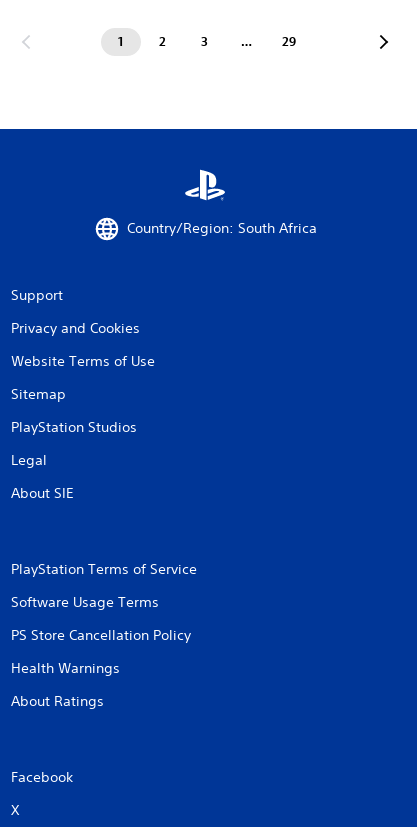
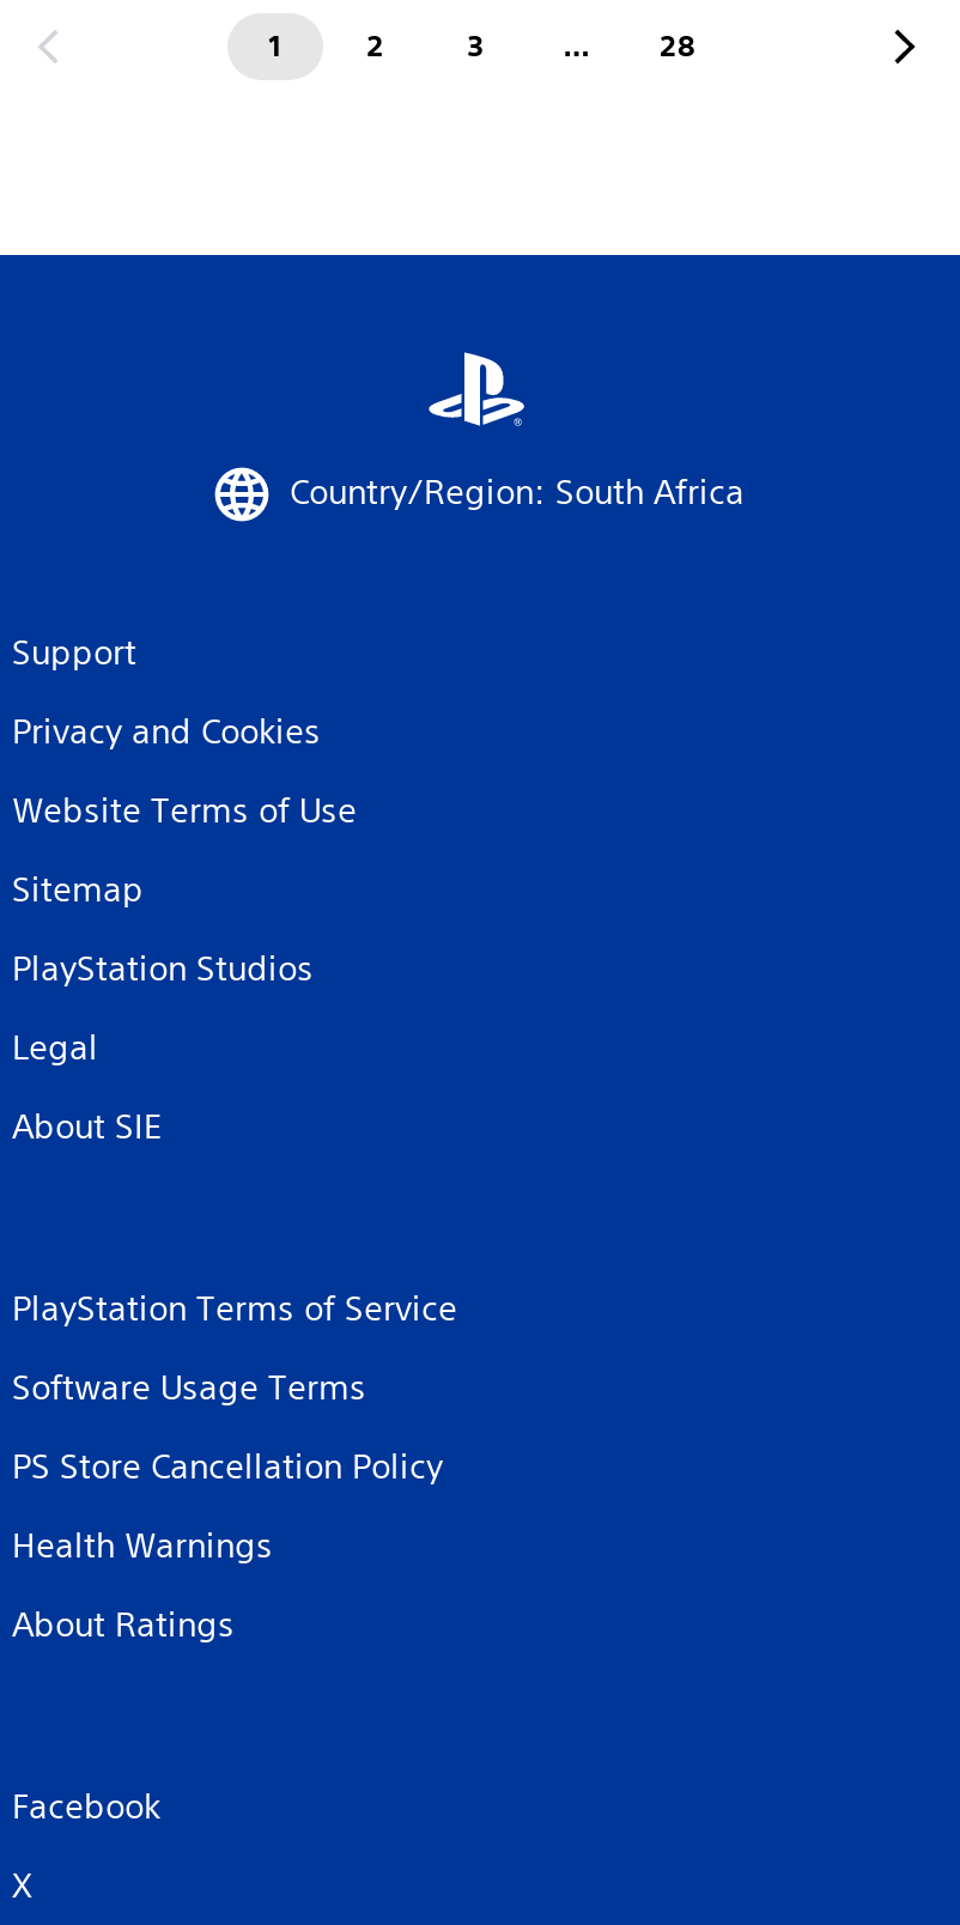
[282,33,296,49] 29 -> [660,25,695,63] 28

